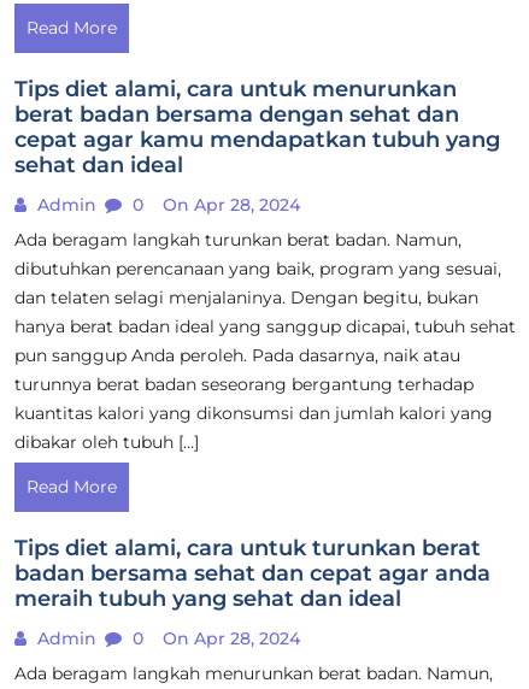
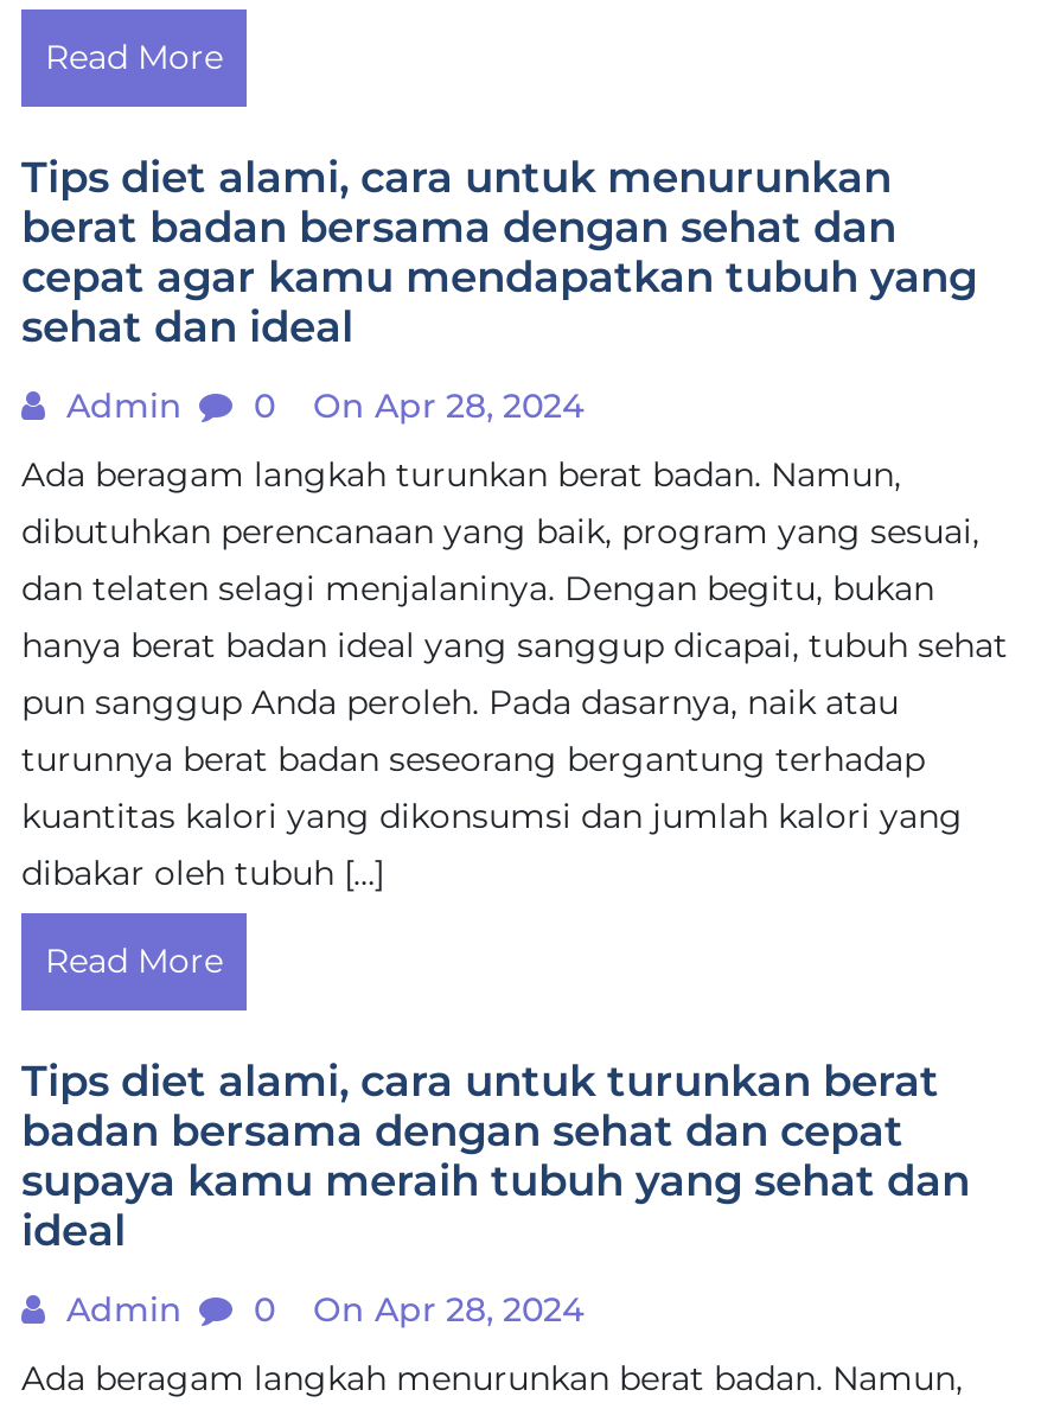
[14,560,490,612] badan bersama sehat dan cepat agar anda | meraih tubuh yang sehat dan ideal -> [21,1105,970,1257] badan bersama dengan sehat dan cepat | supaya kamu meraih tubuh yang sehat dan | ideal

